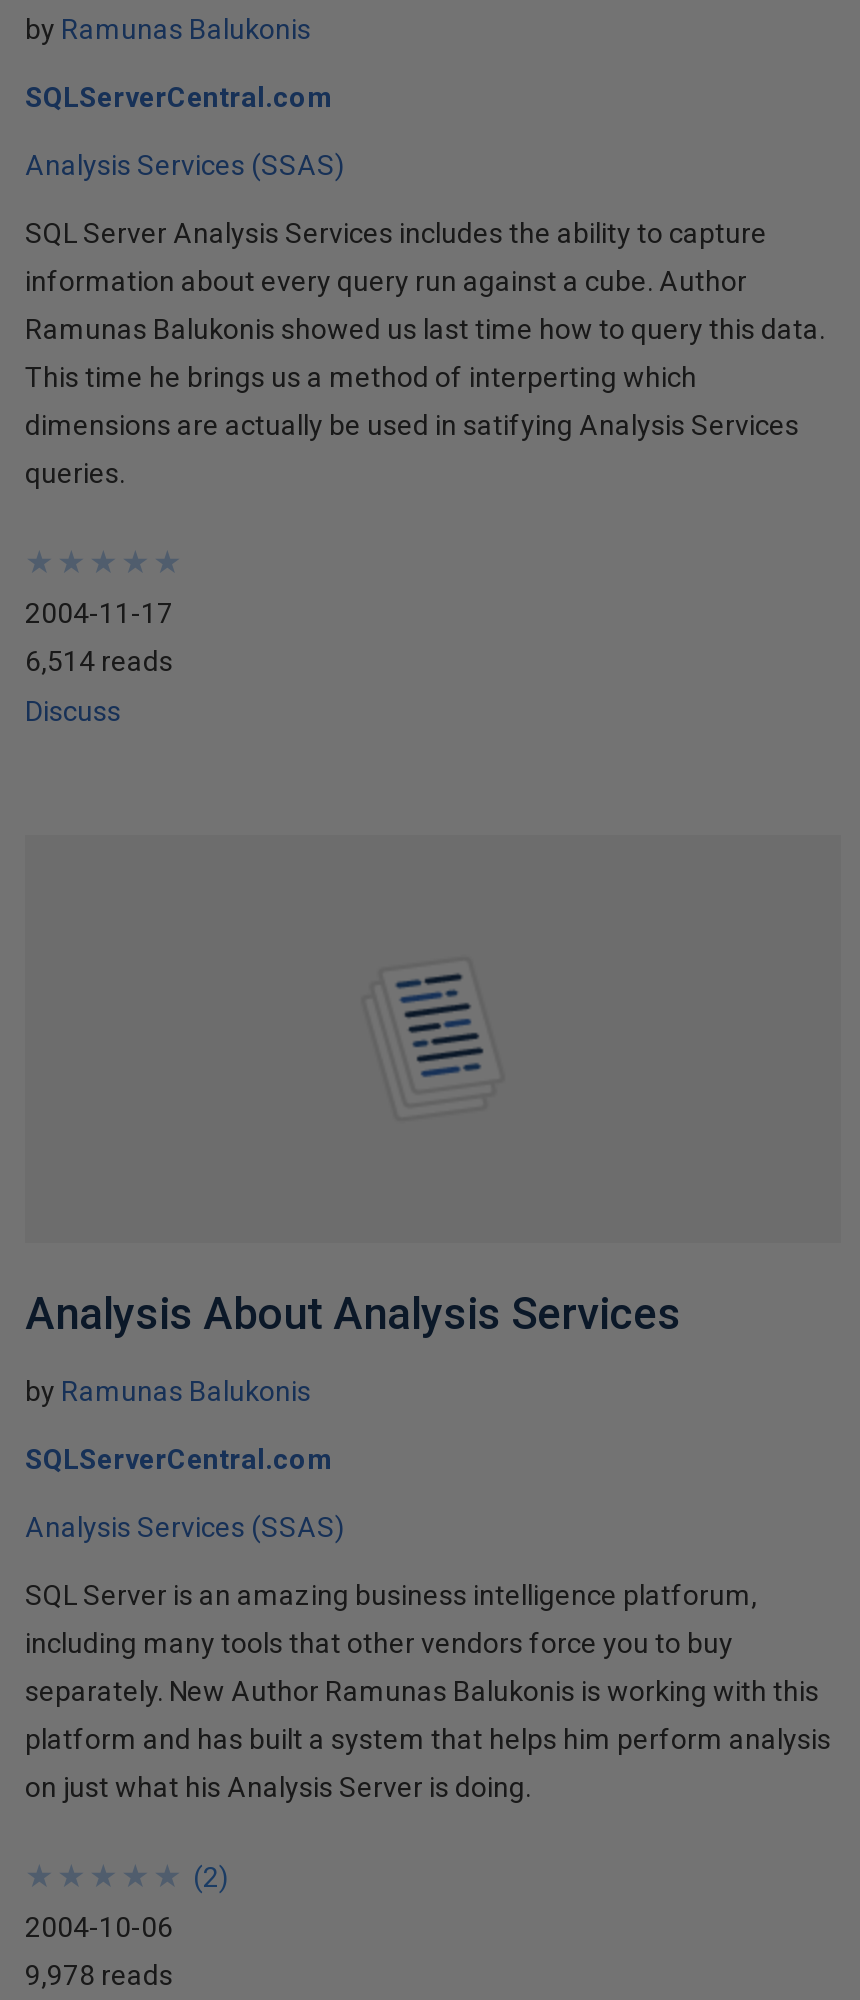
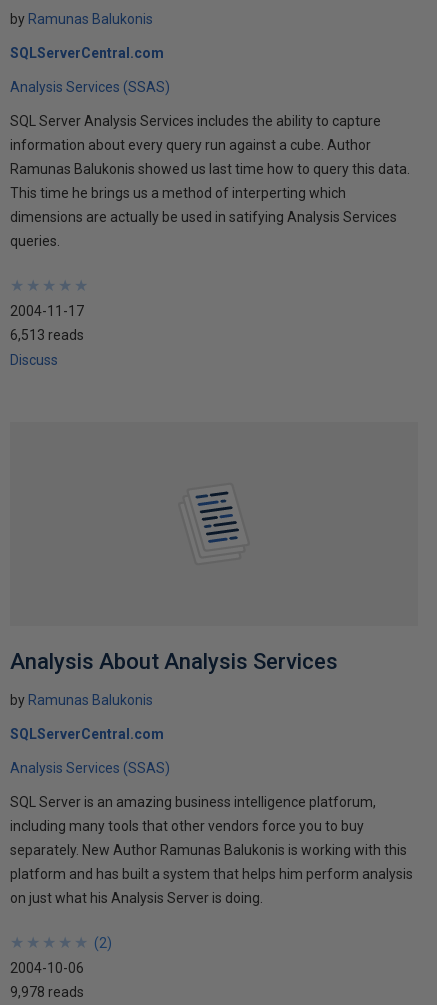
[25,645,173,677] 6,514 reads -> [10,327,84,343] 6,513 reads

